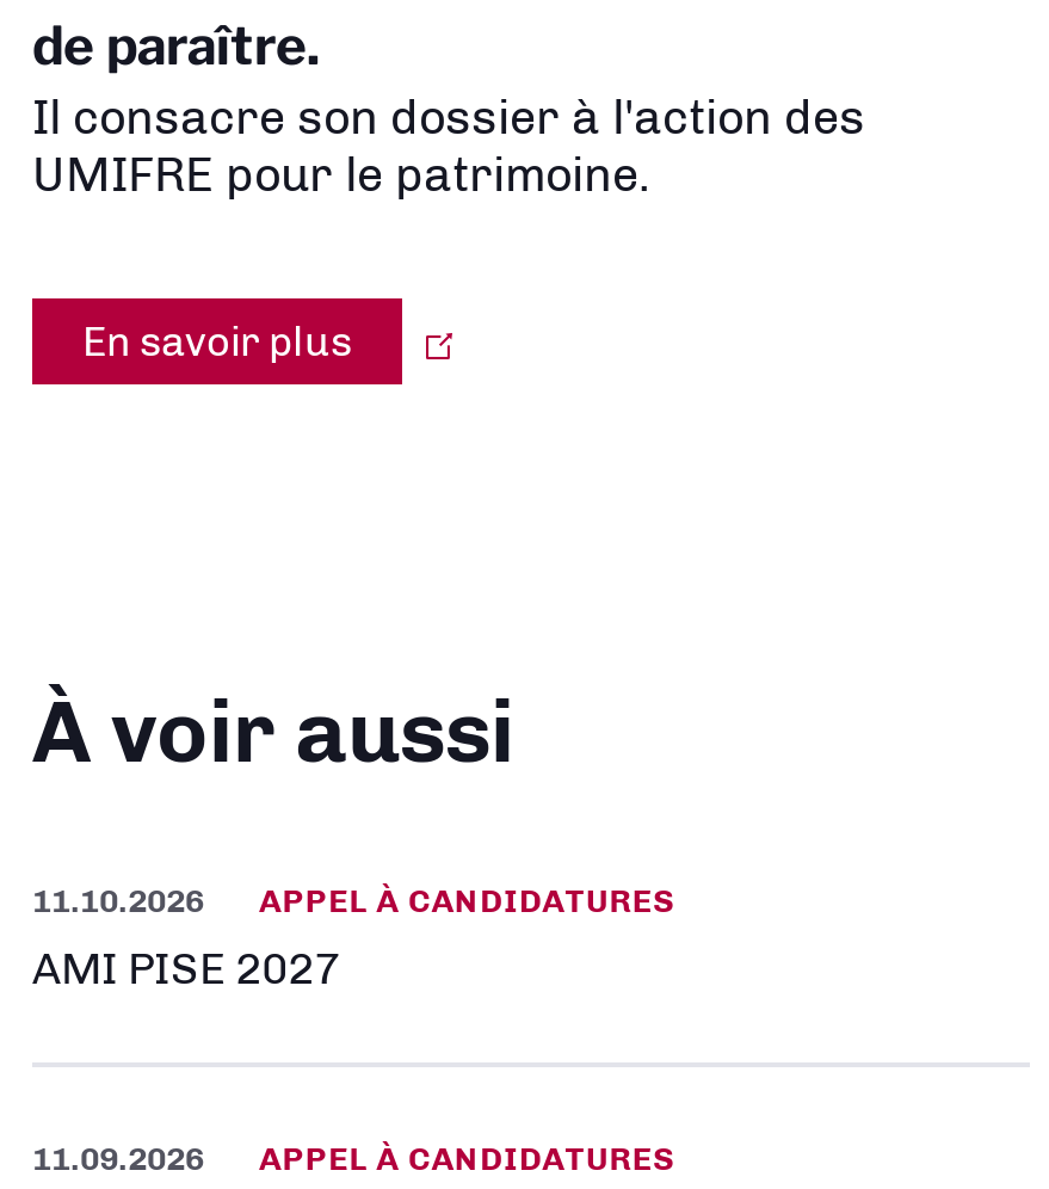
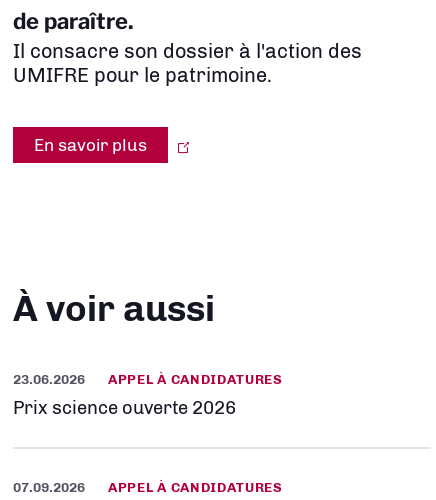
[32,880,676,918] 11.10.2026 APPEL À CANDIDATURES -> [13,371,283,387] 23.06.2026 APPEL À CANDIDATURES
[32,942,340,995] AMI PISE 2027 -> [13,397,236,419] Prix science ouverte 2026
[32,1138,676,1176] 11.09.2026 APPEL À CANDIDATURES -> [13,479,283,495] 07.09.2026 APPEL À CANDIDATURES

